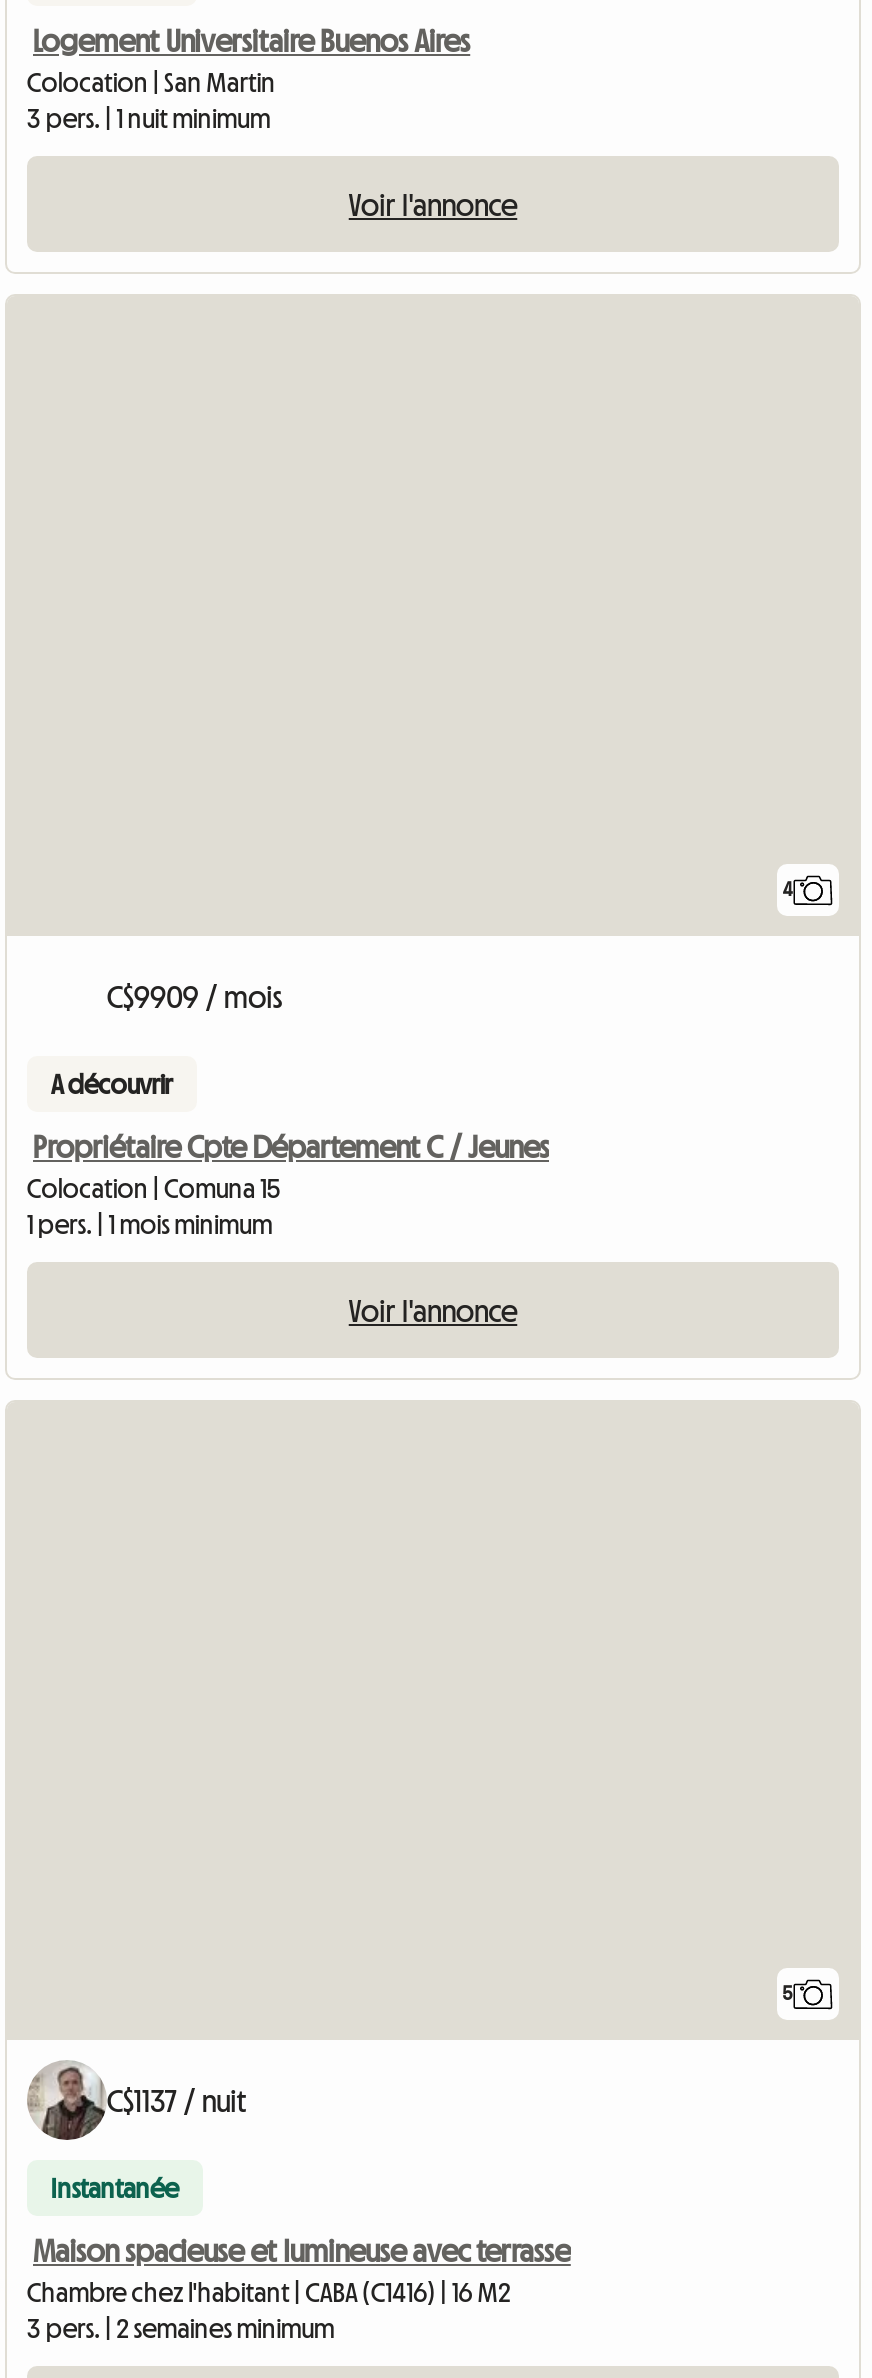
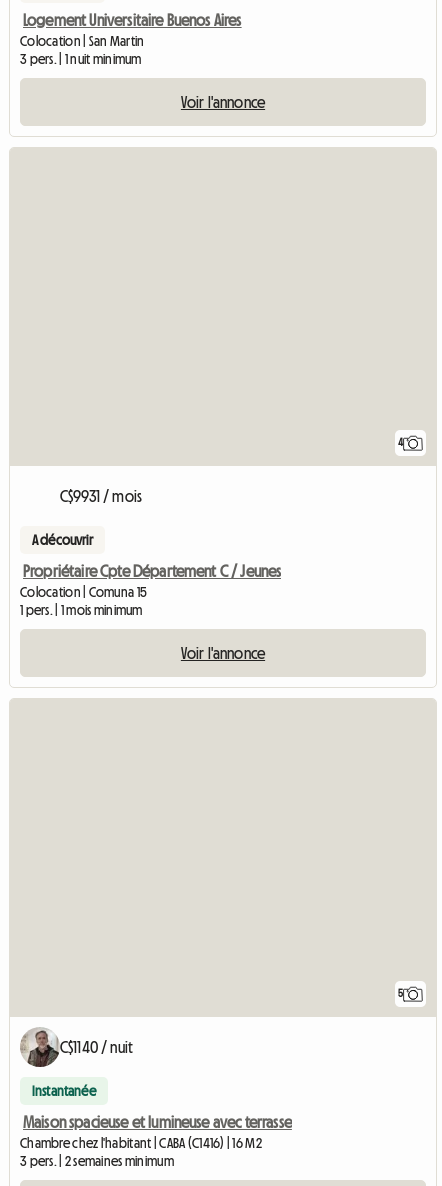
[107,979,283,1011] C$9909 / mois -> [60,488,142,504] C$9931 / mois
[107,2084,247,2116] C$1137 / nuit -> [60,1039,133,1055] C$1140 / nuit

